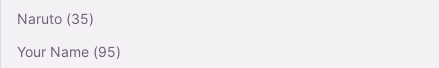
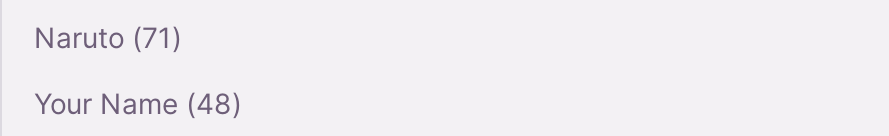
[17,9,94,26] Naruto (35) -> [34,19,182,53] Naruto (71)
[17,42,121,59] Your Name (95) -> [34,85,242,119] Your Name (48)

